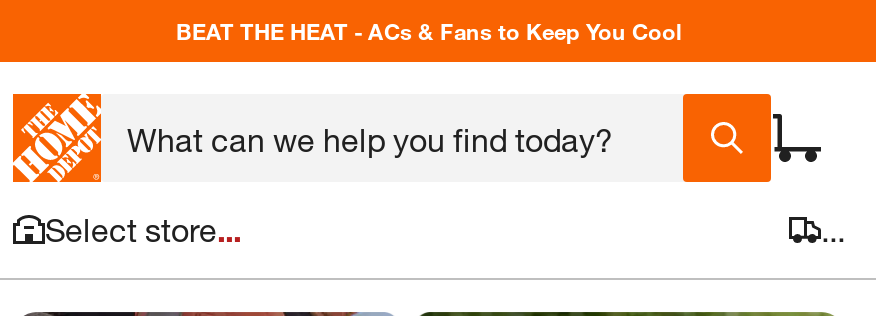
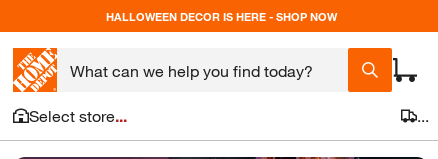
[176,16,682,44] BEAT THE HEAT - ACs & Fans to Keep You Cool -> [105,9,336,23] HALLOWEEN DECOR IS HERE - SHOP NOW

